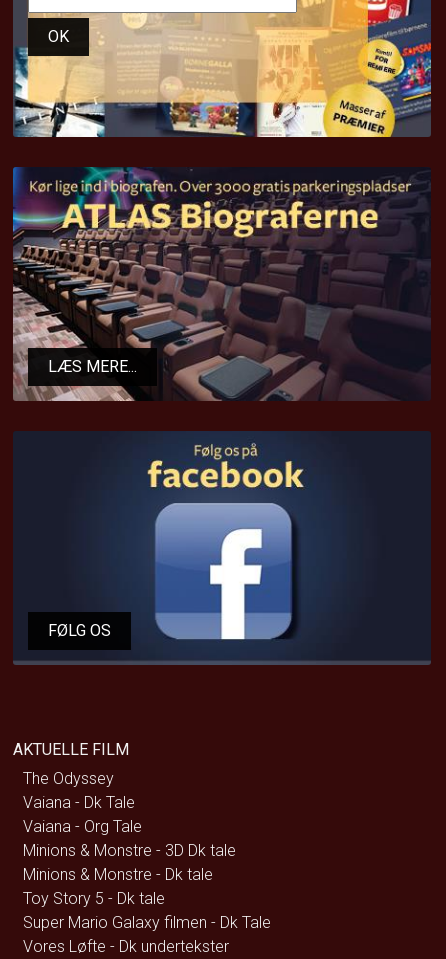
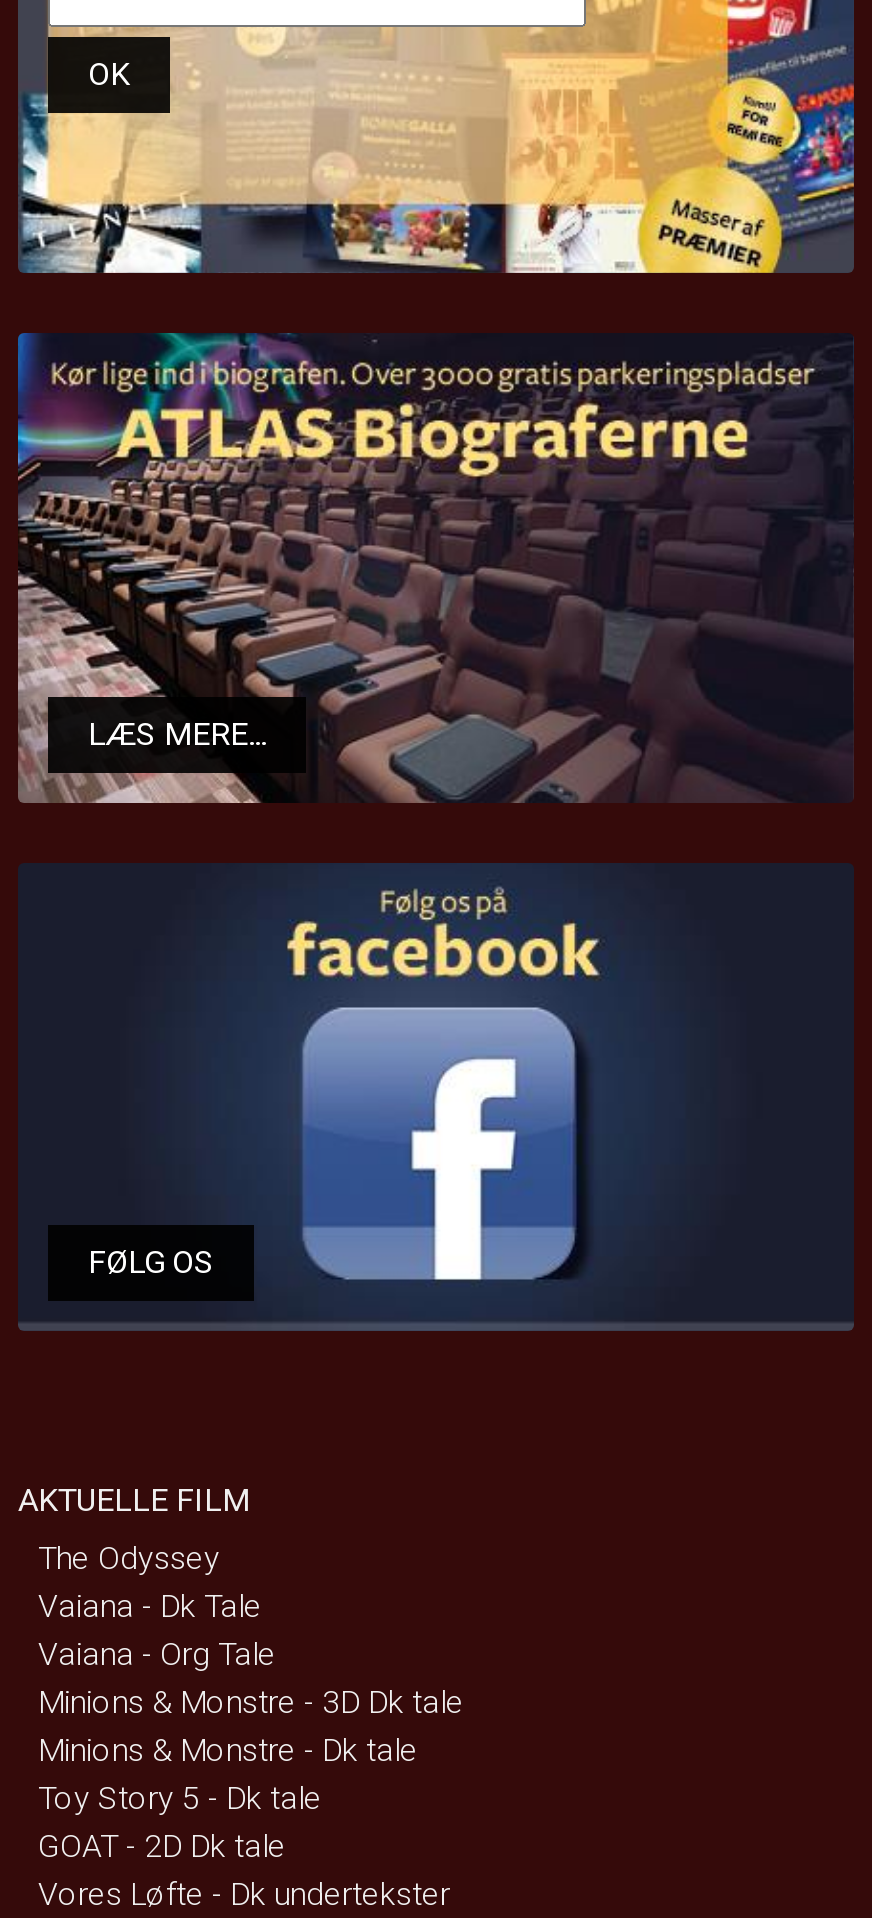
[23,913,271,932] Super Mario Galaxy filmen - Dk Tale -> [38,1826,286,1864] GOAT - 2D Dk tale

